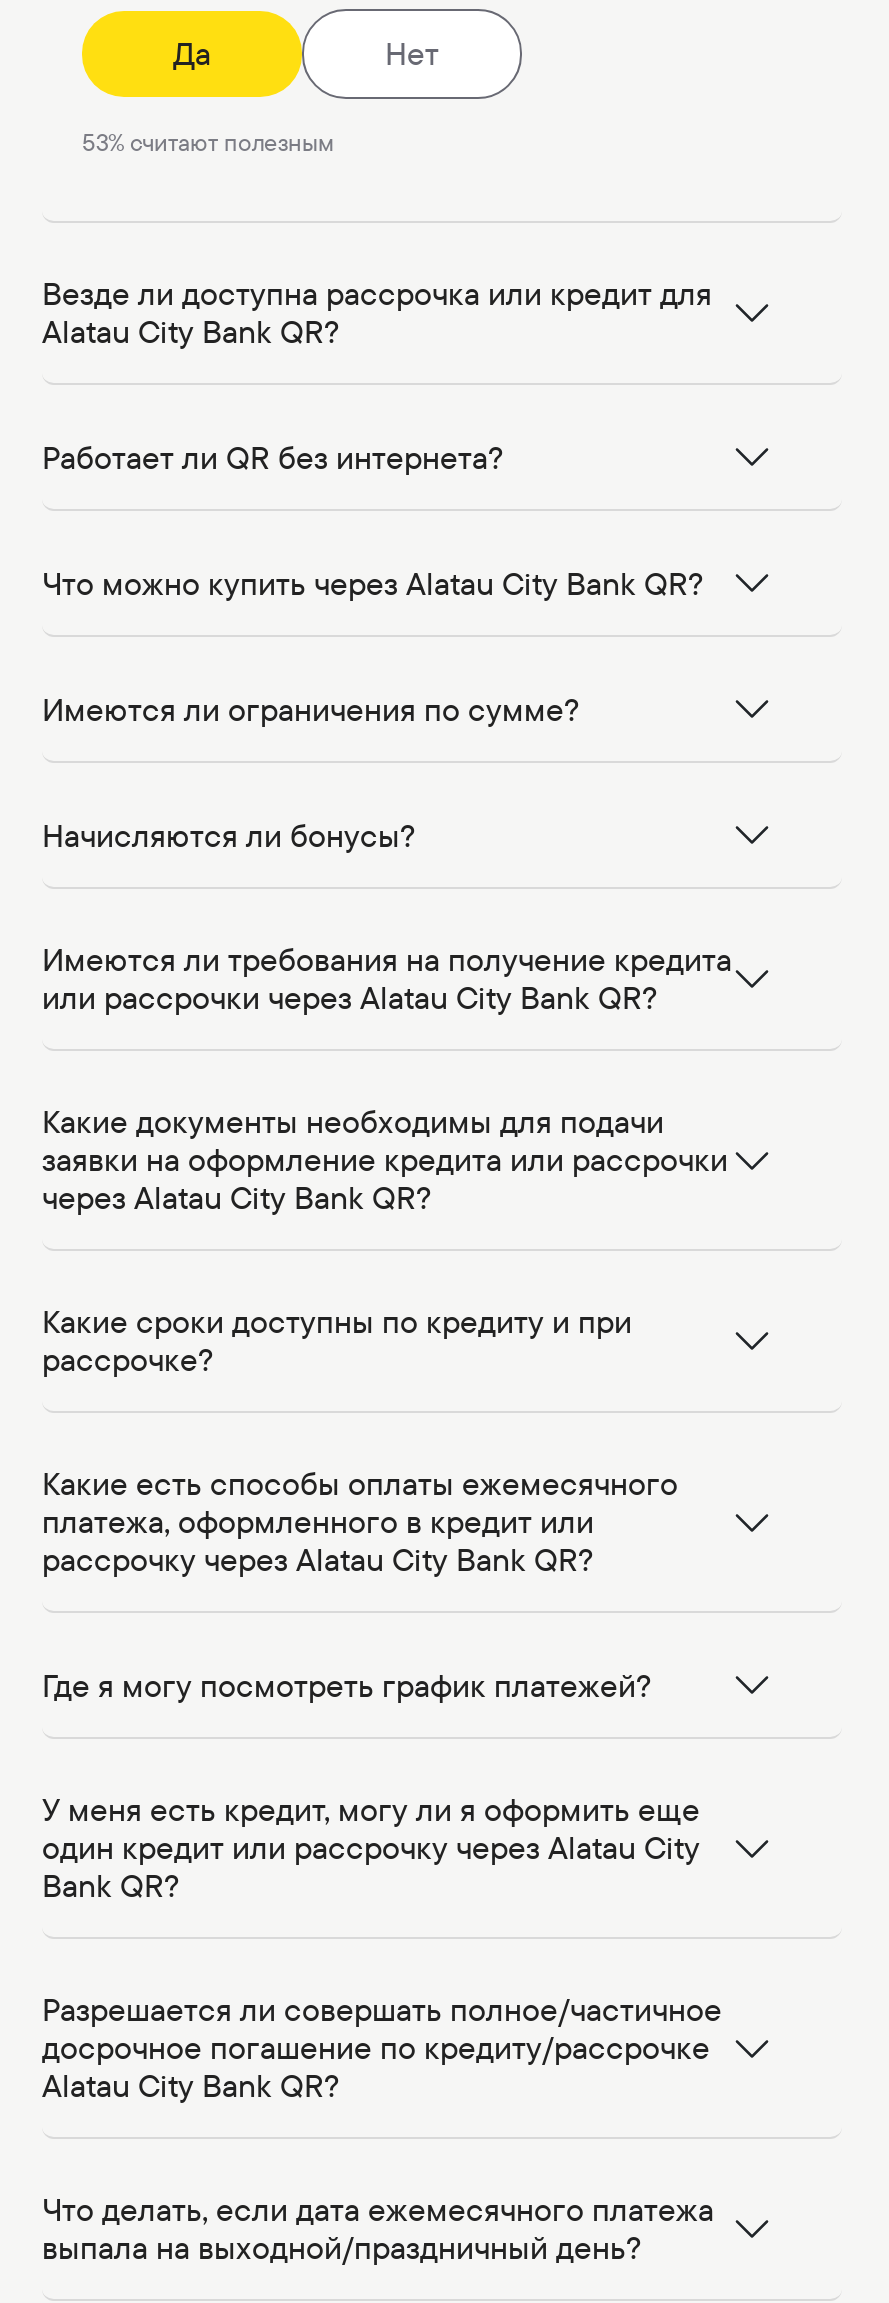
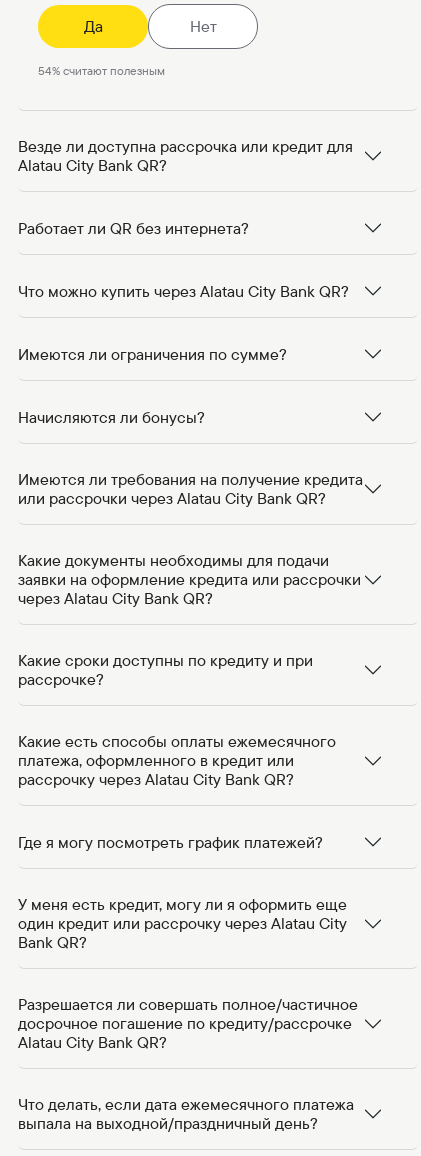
[82,127,334,159] 53% считают полезным -> [38,63,165,79] 54% считают полезным

